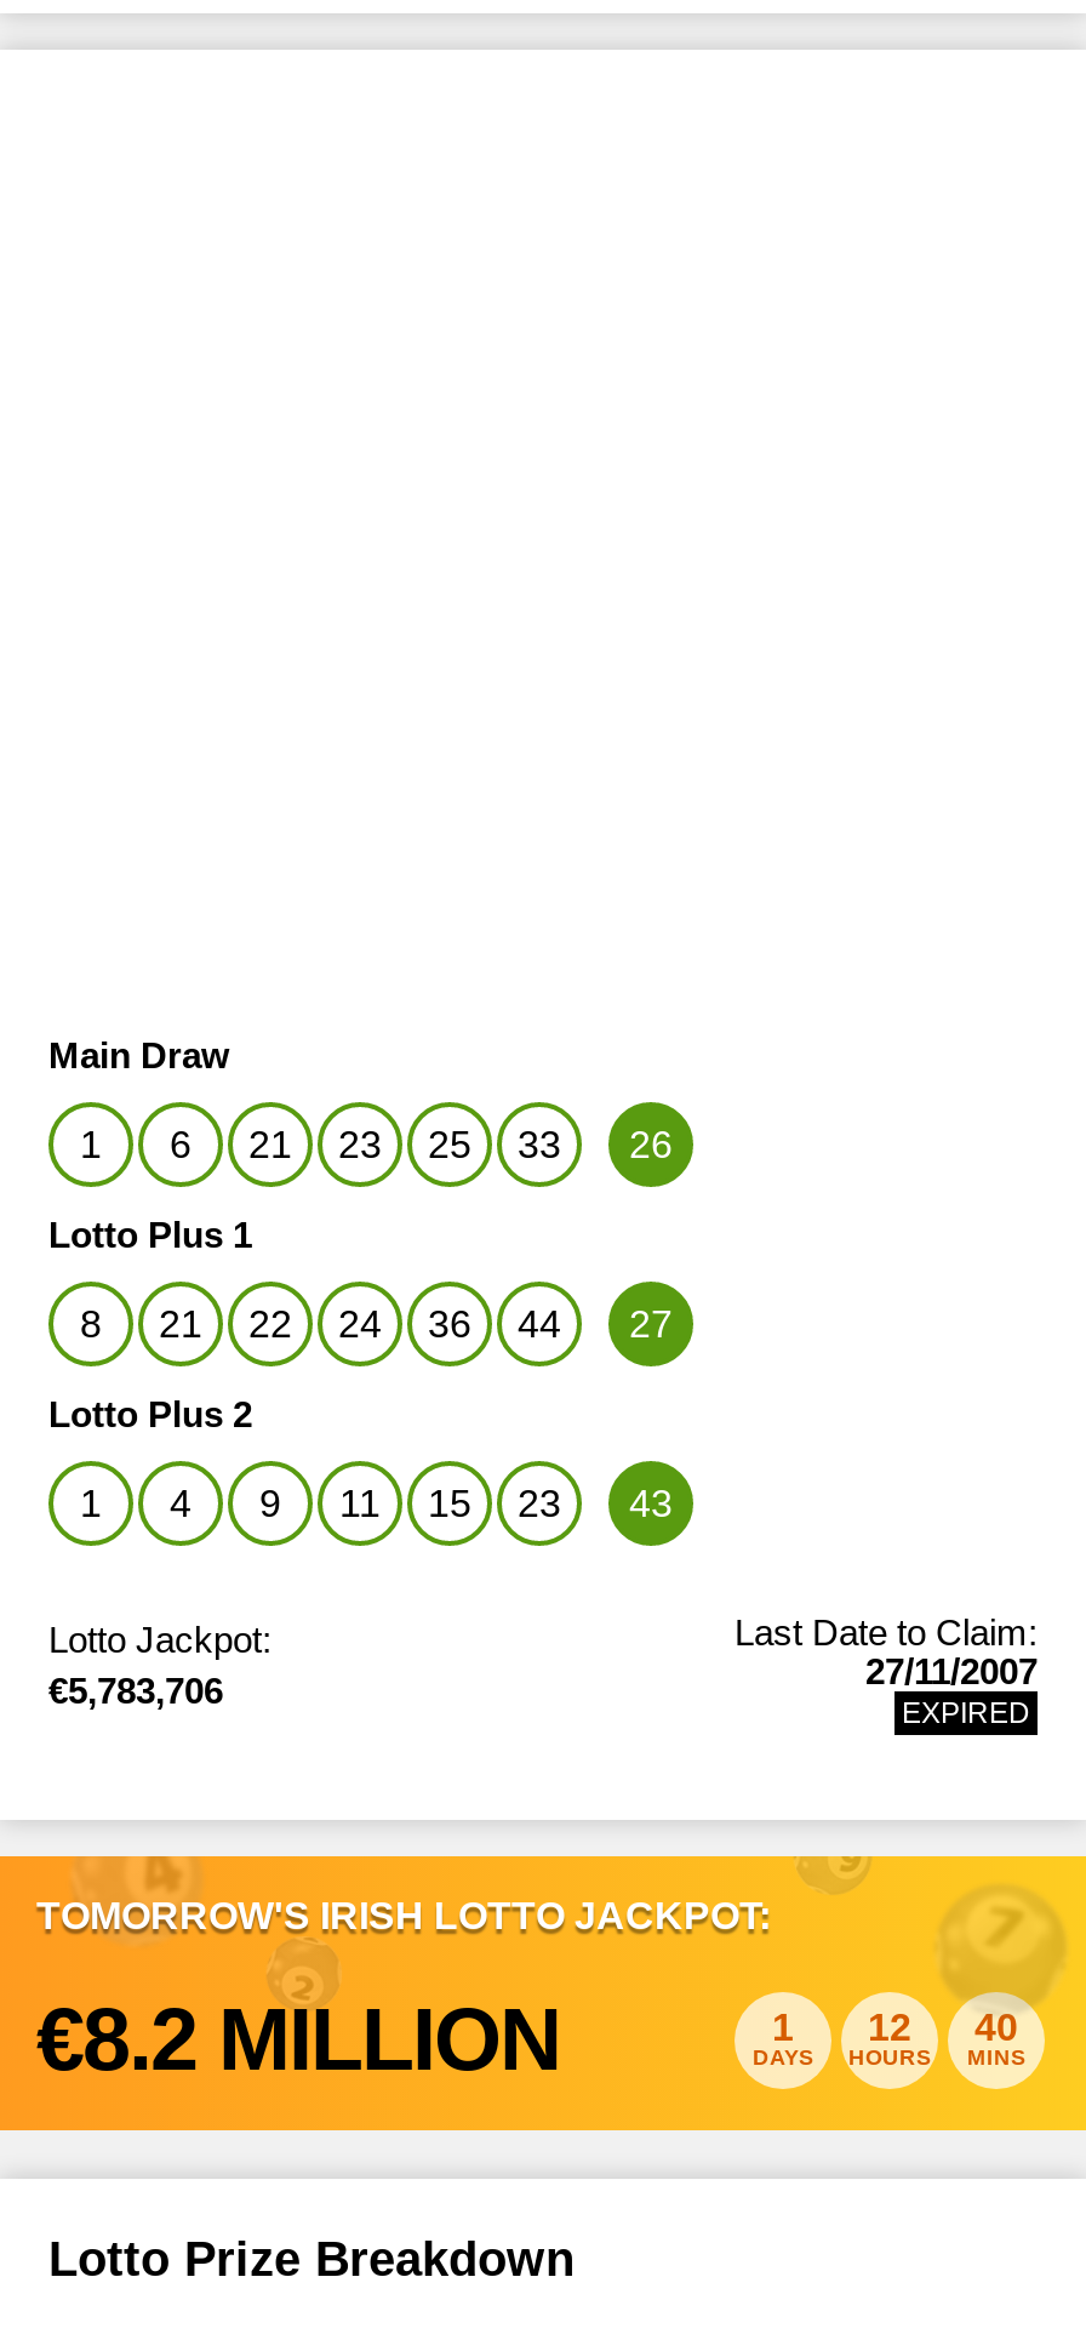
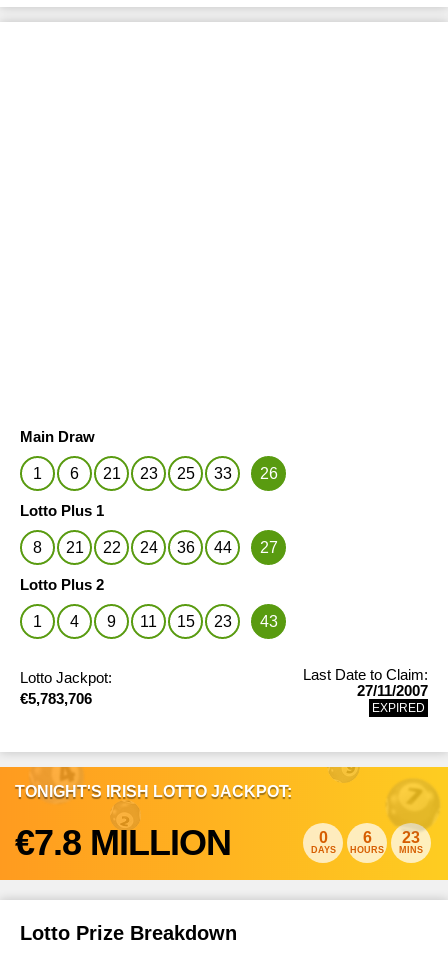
[36,1895,771,1936] TOMORROW'S IRISH LOTTO JACKPOT: -> [15,783,292,800] TONIGHT'S IRISH LOTTO JACKPOT:
[36,1990,560,2089] €8.2 MILLION -> [15,822,231,863] €7.8 MILLION
[772,2007,794,2048] 1 -> [318,829,327,846] 0
[868,2007,911,2048] 12 -> [362,829,371,846] 6
[974,2007,1018,2048] 40 -> [402,829,420,846] 23

